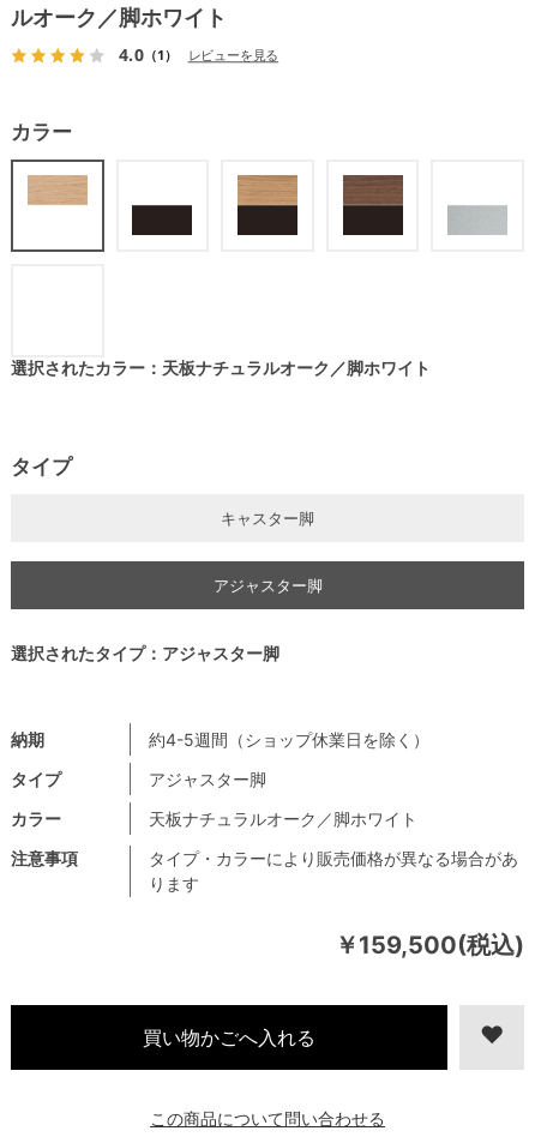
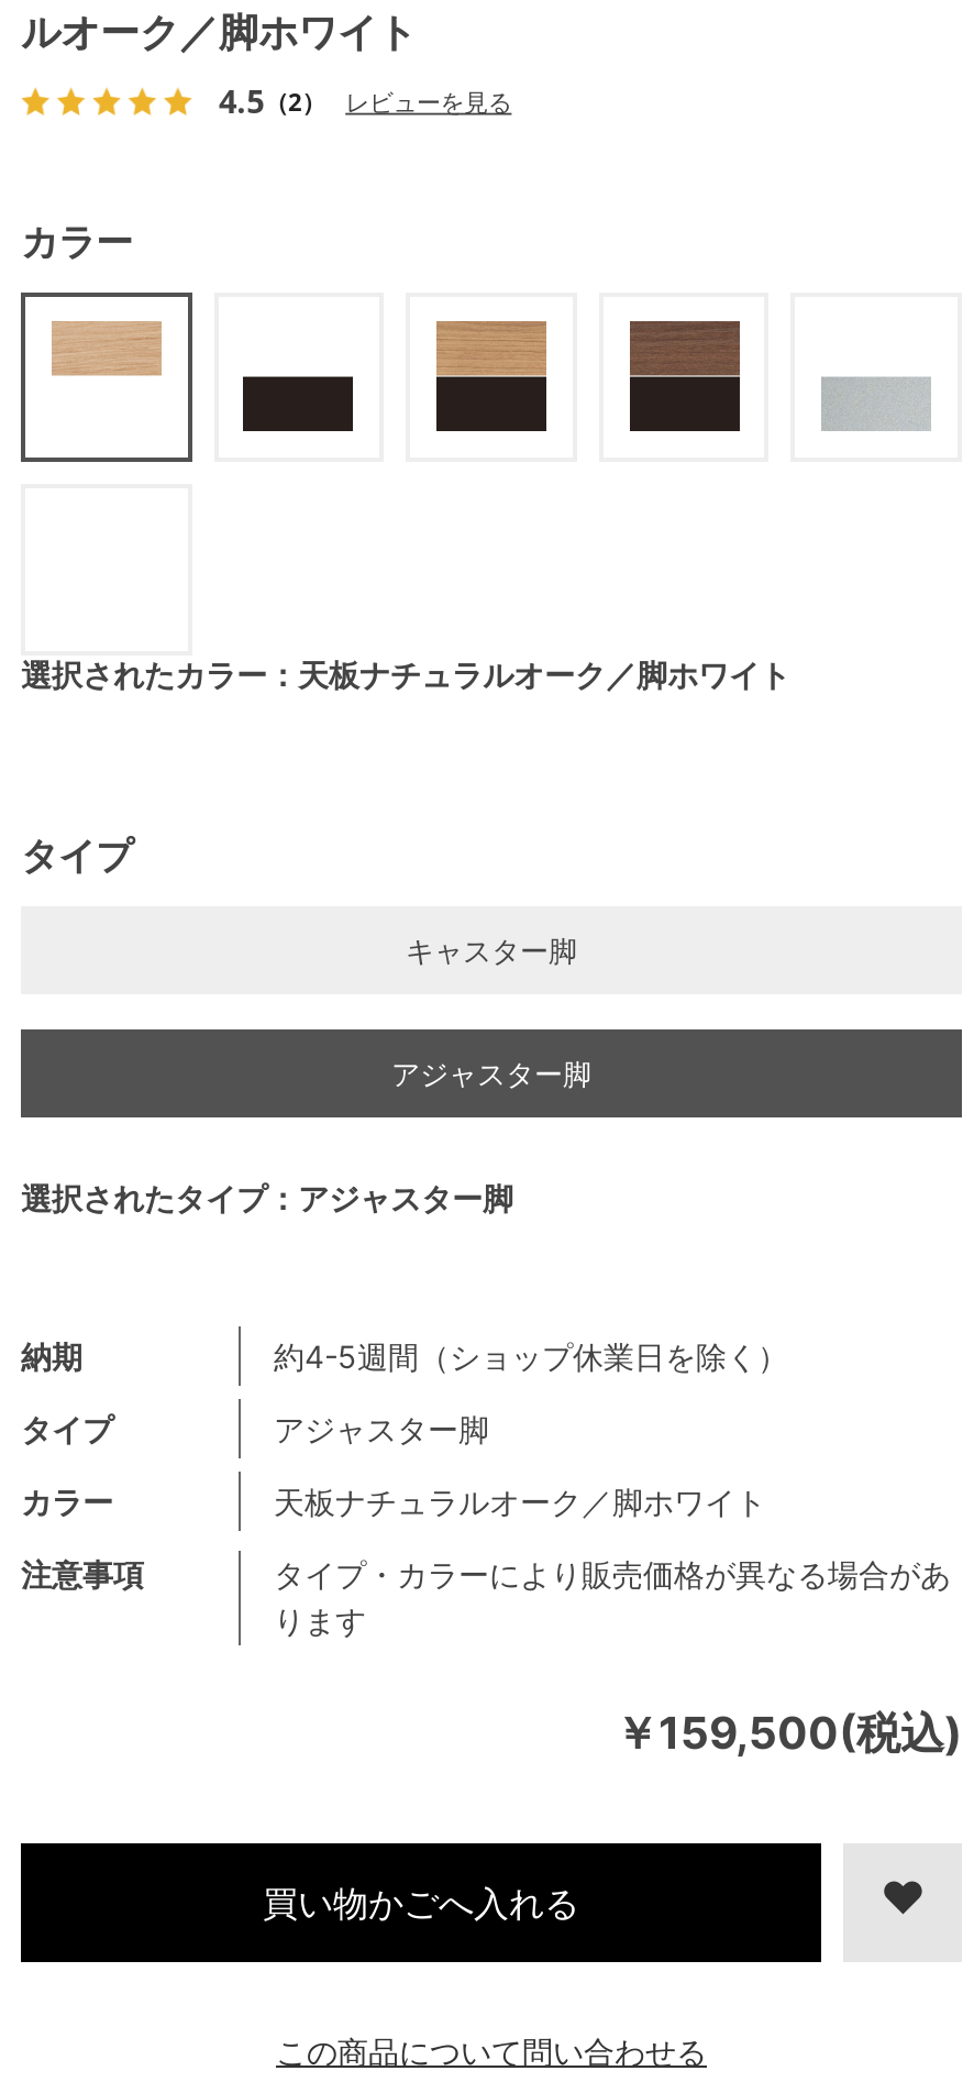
[119,42,279,66] 4.0（1） レビューを見る -> [219,77,512,121] 4.5（2） レビューを見る

